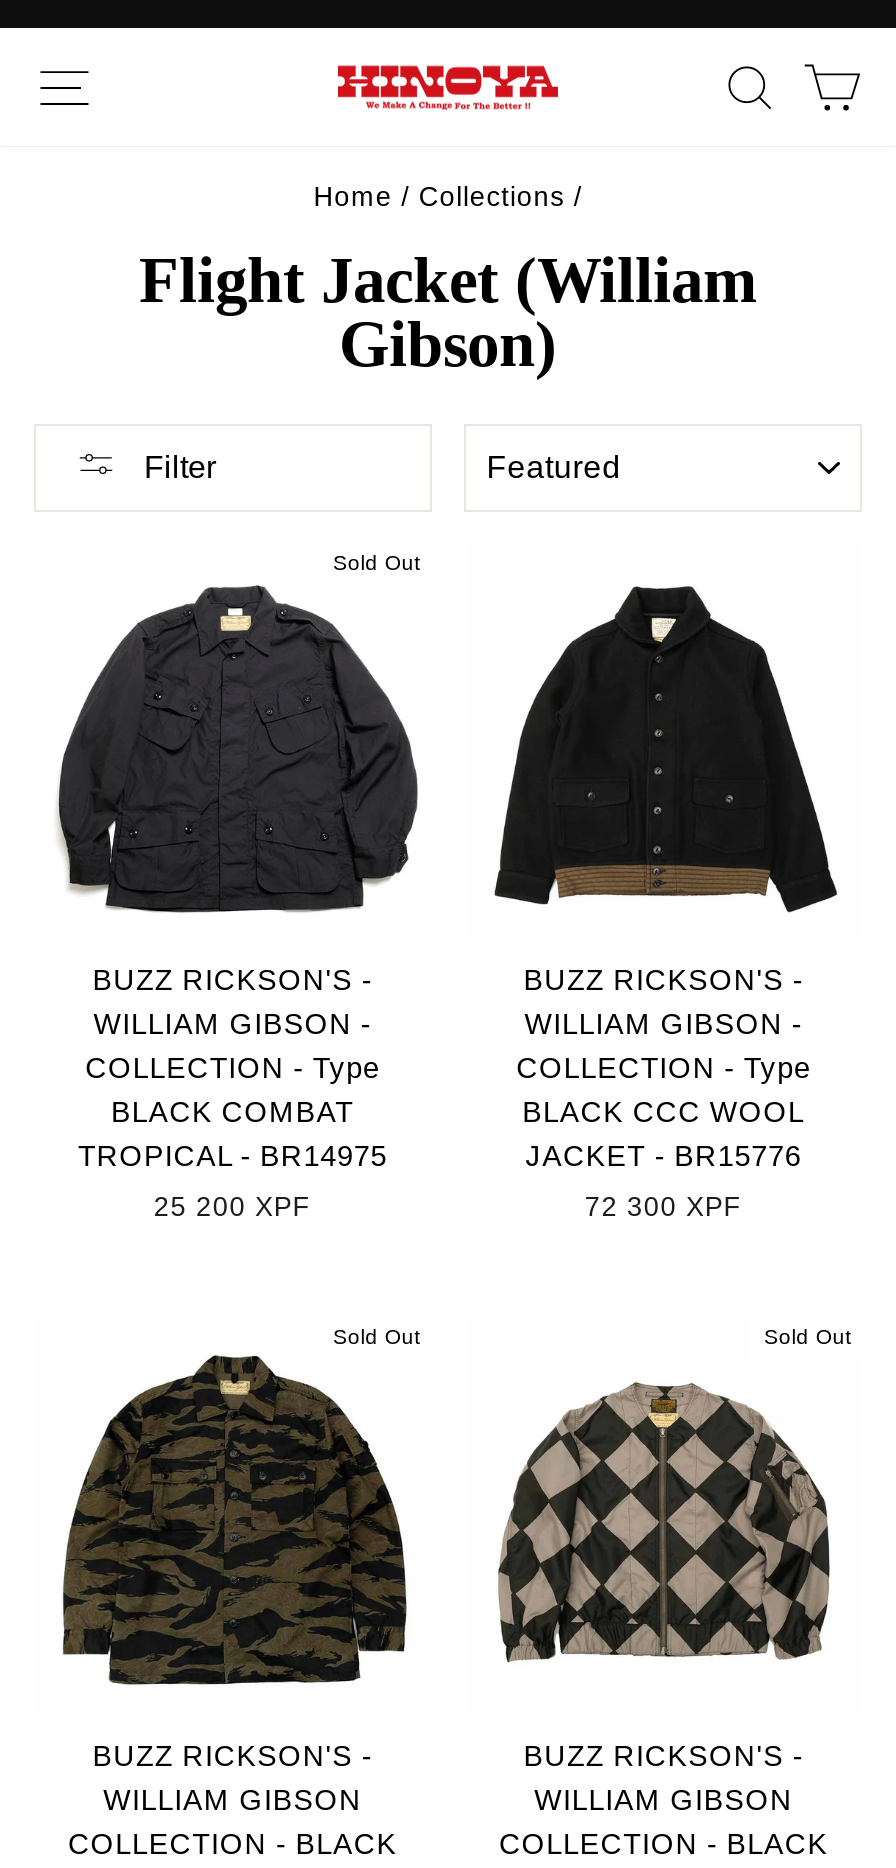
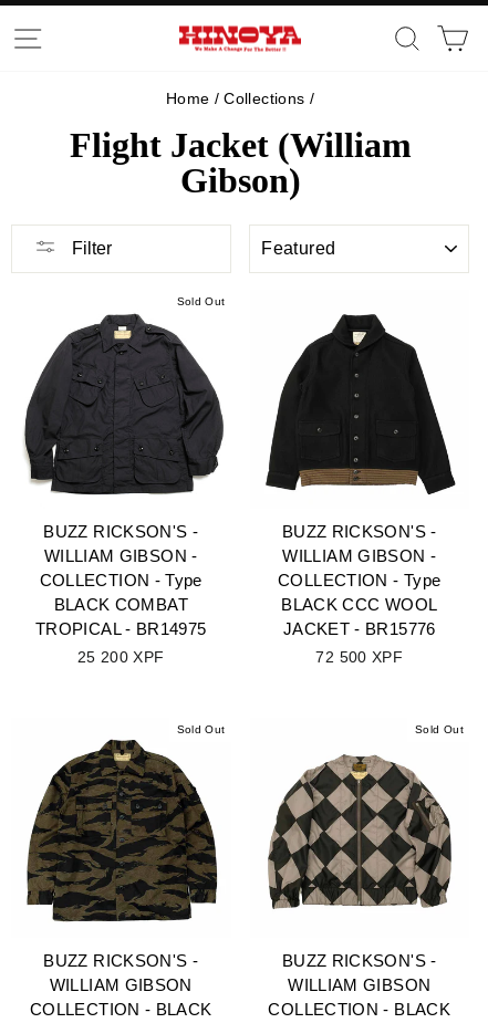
[585,1192,742,1222] 72 300 XPF -> [316,649,403,666] 72 500 XPF

